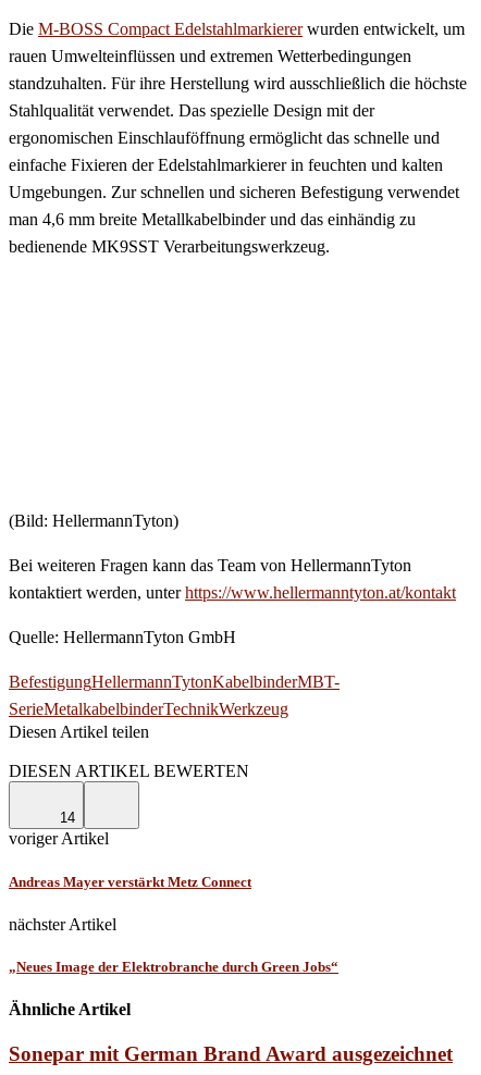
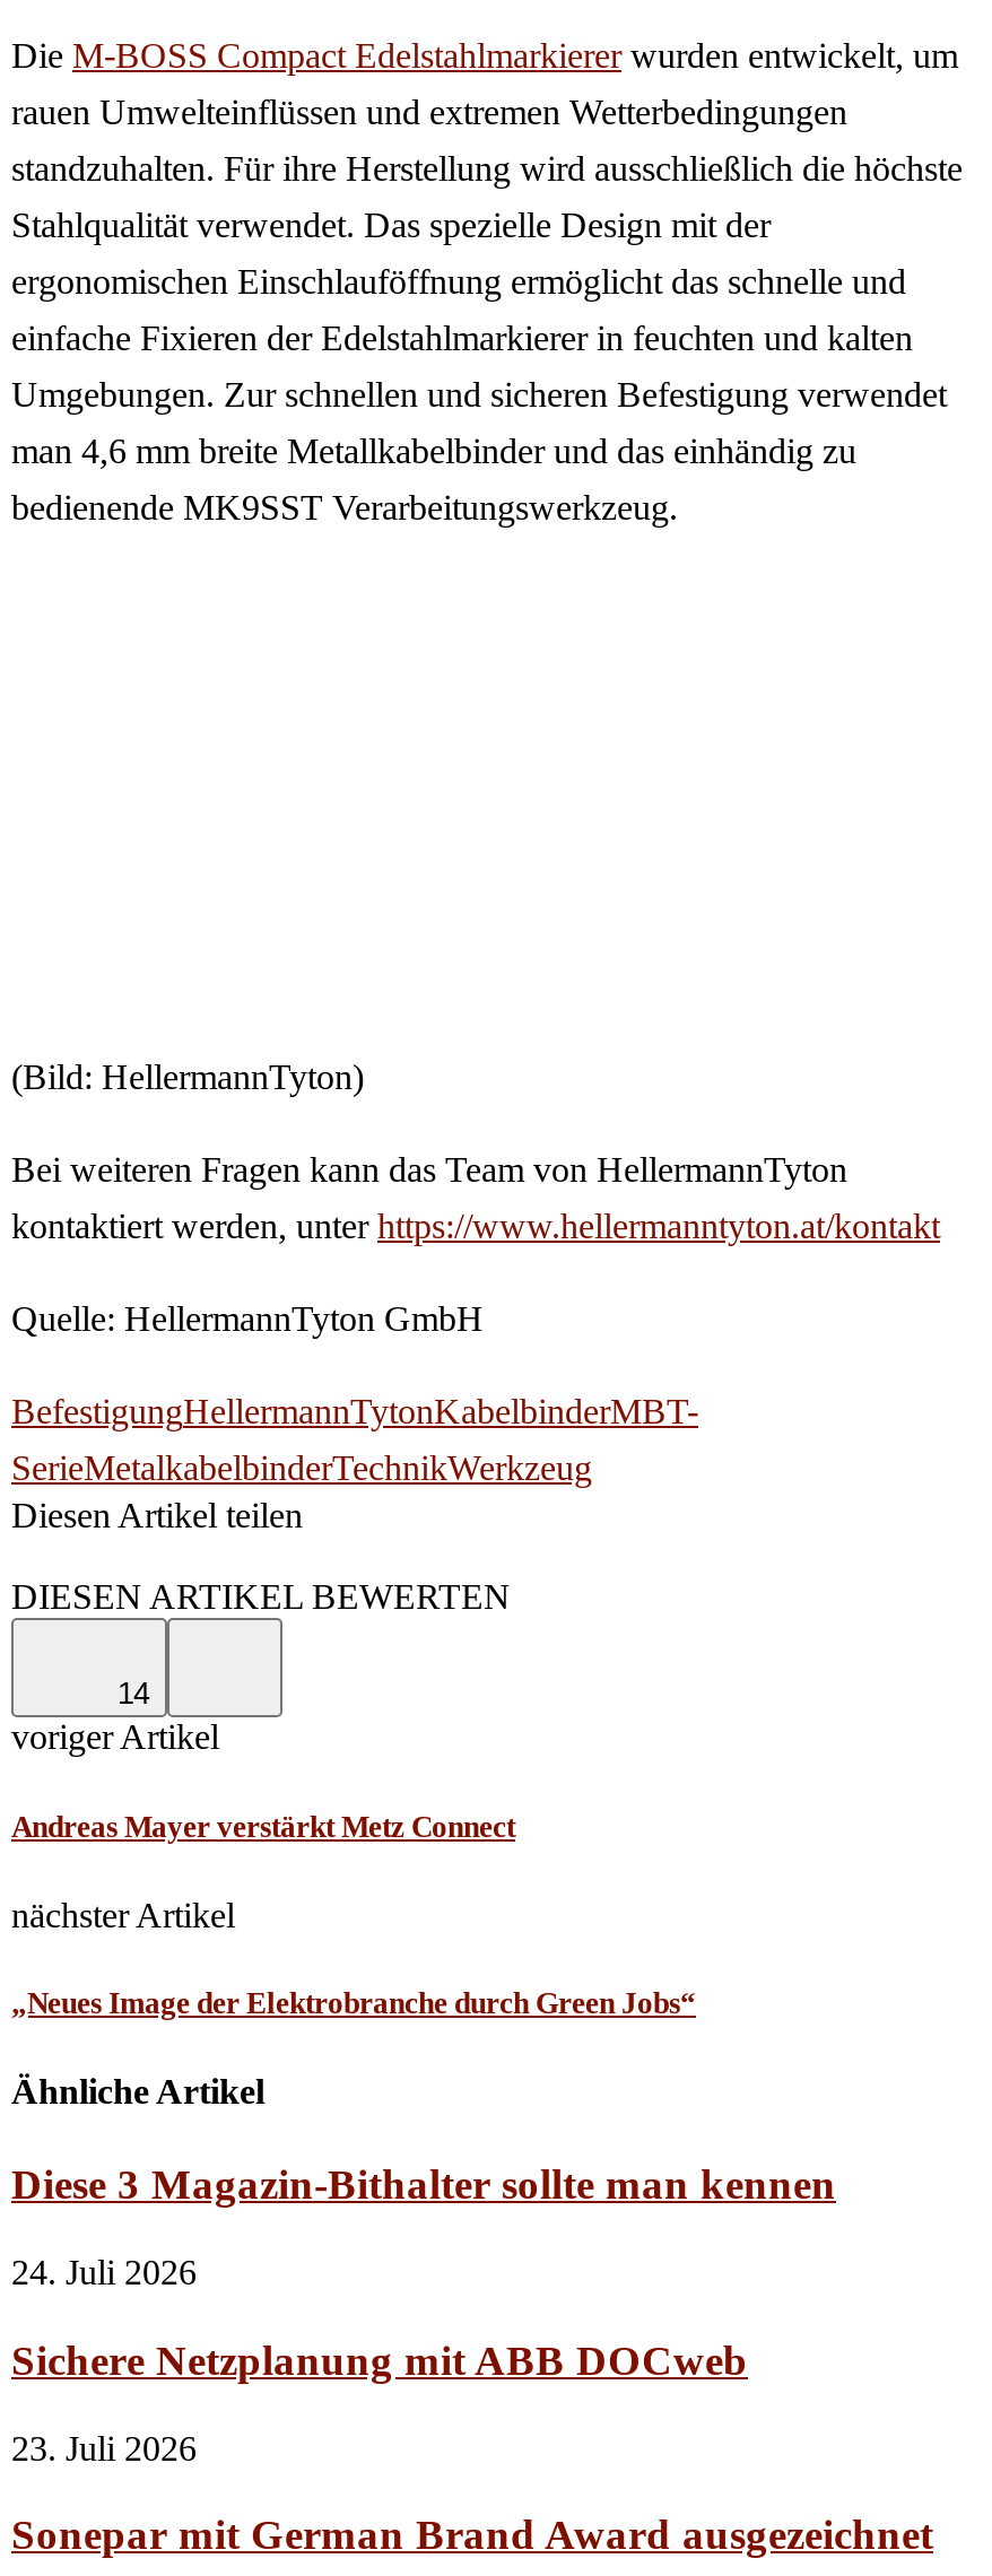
none -> [11,2161,836,2466] Diese 3 Magazin-Bithalter sollte man kennen | 24. Juli 2026 | Sichere Netzplanung mit ABB DOCweb | 23. Juli 2026

